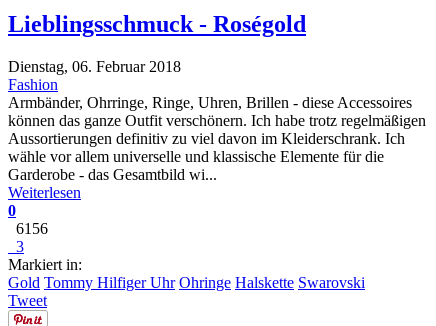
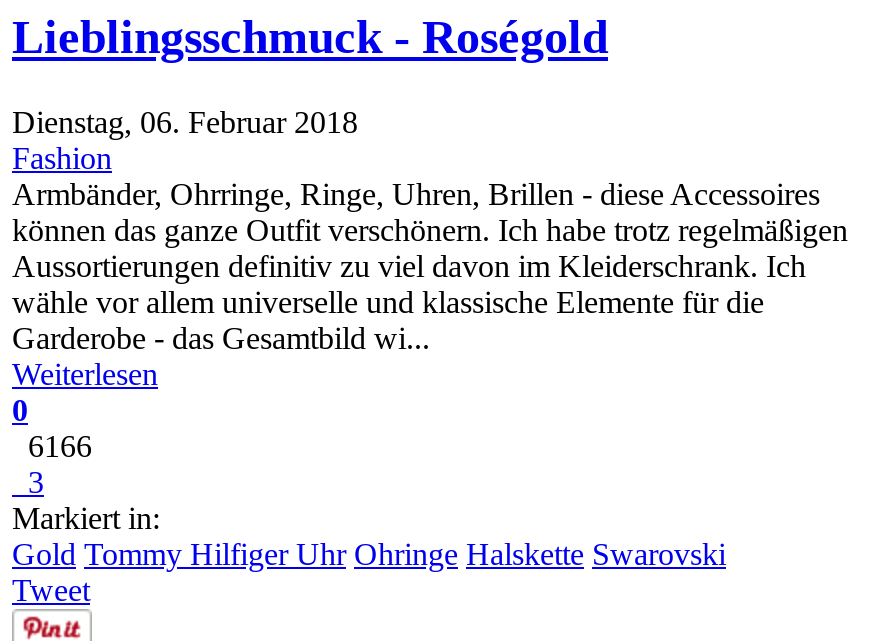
[8,220,48,237] 6156 -> [12,428,92,462] 6166

